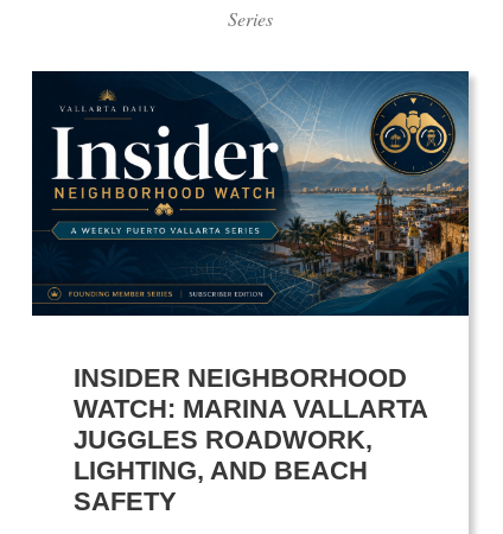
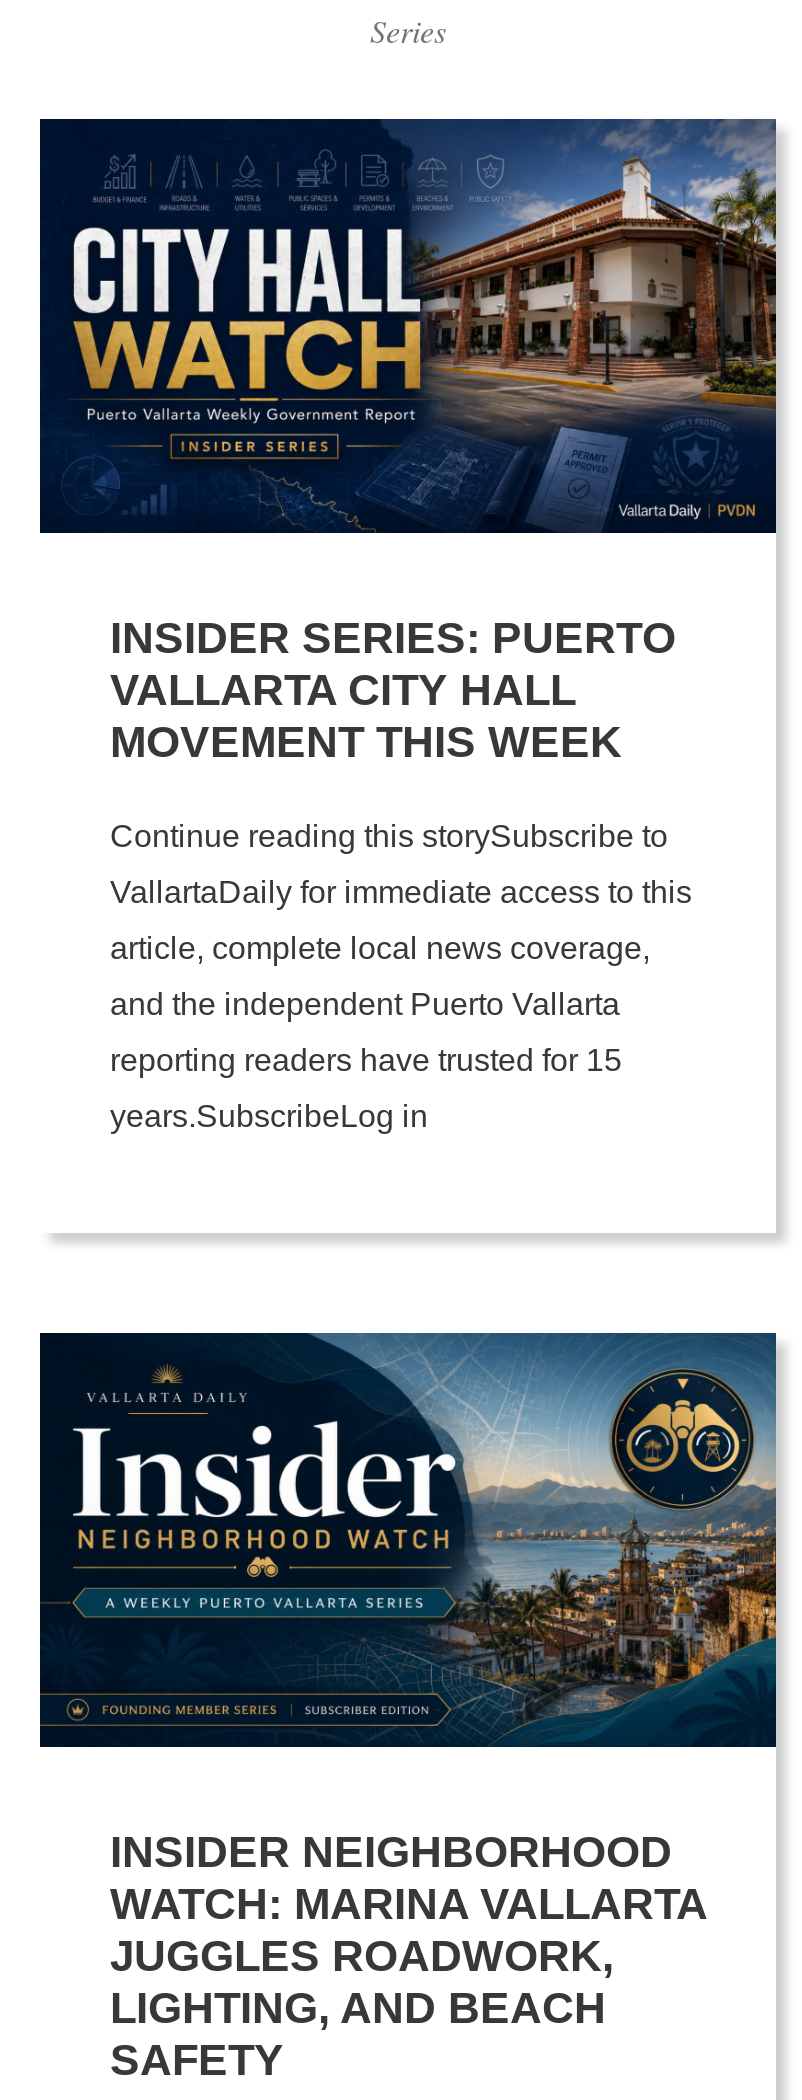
none -> [44,116,778,1133] [image] | INSIDER SERIES: PUERTO | VALLARTA CITY HALL | MOVEMENT THIS WEEK | Continue reading this storySubscribe to | VallartaDaily for immediate access to this | article, complete local news coverage, | and the independent Puerto Vallarta | reporting readers have trusted for 15 | years.SubscribeLog in

